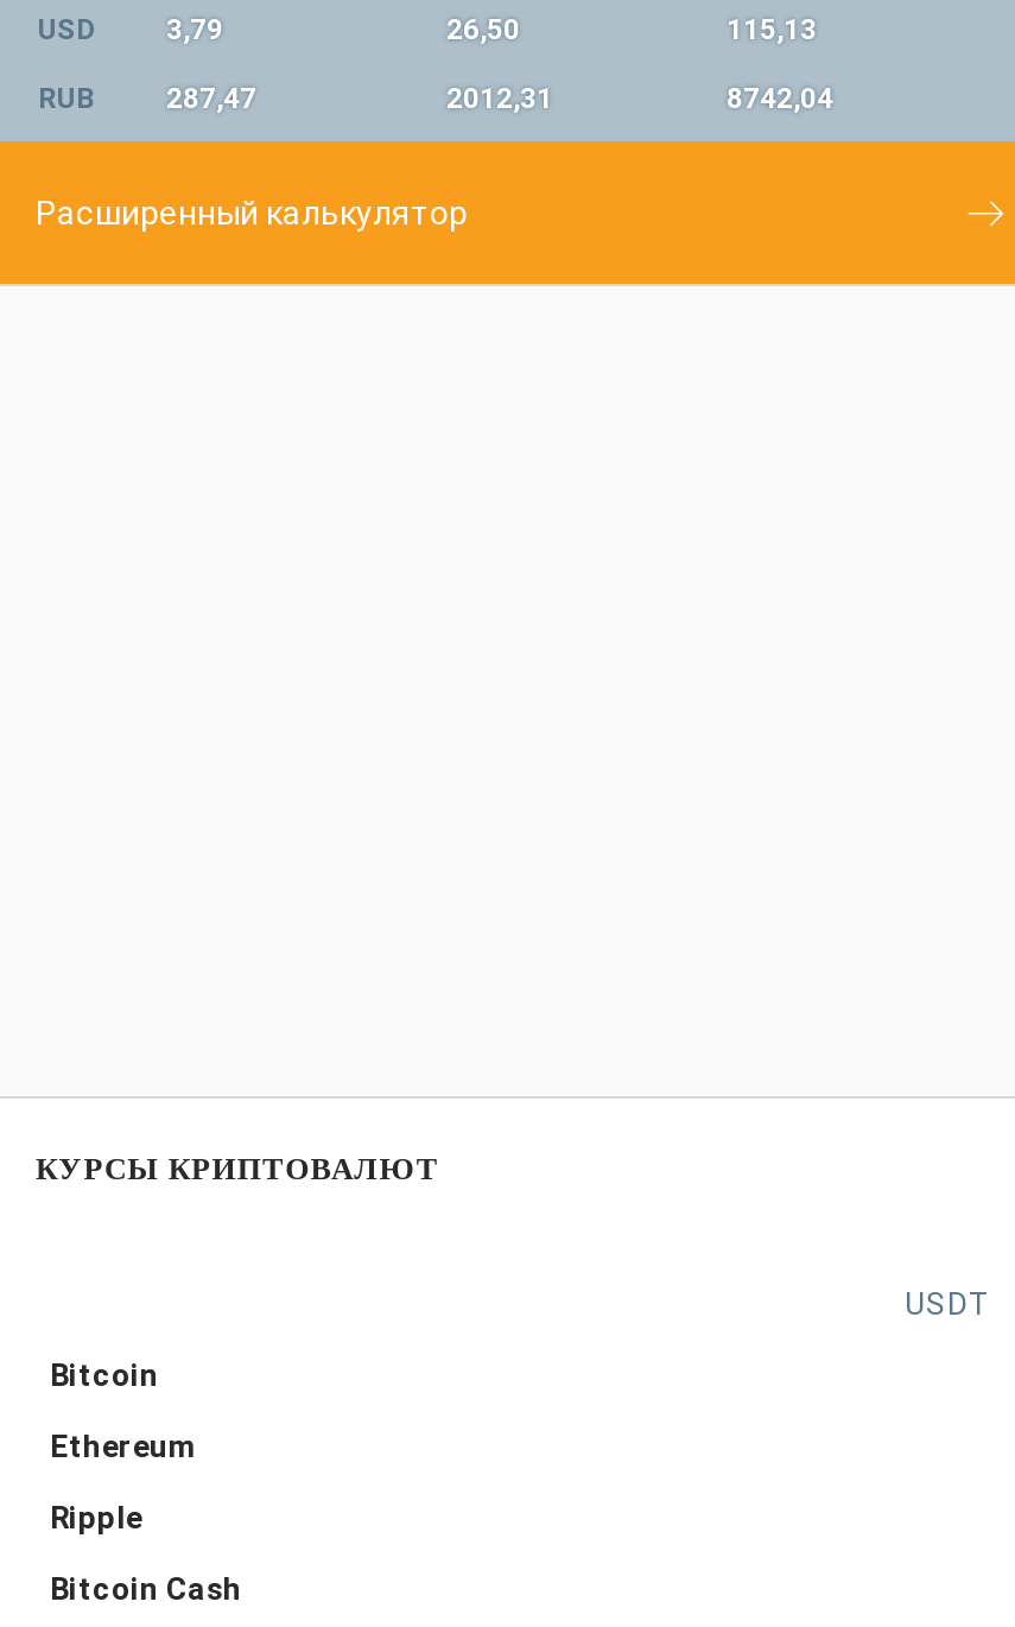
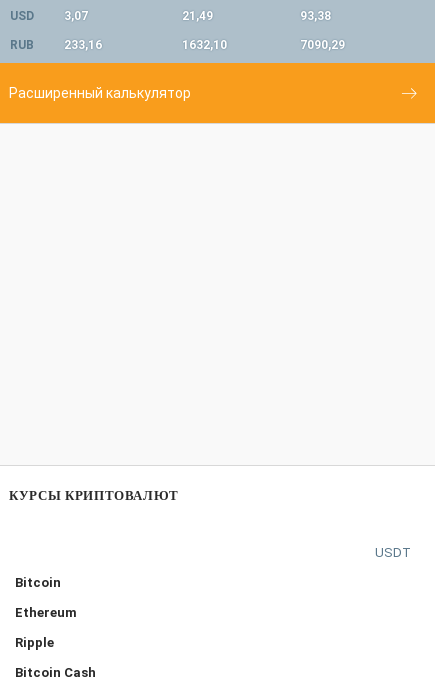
[166,13,223,46] 3,79 -> [64,9,88,23] 3,07
[446,13,520,46] 26,50 -> [182,9,213,23] 21,49
[727,13,817,46] 115,13 -> [300,9,331,23] 93,38
[166,81,256,115] 287,47 -> [64,38,102,52] 233,16
[446,81,553,115] 2012,31 -> [182,38,227,52] 1632,10
[727,81,833,115] 8742,04 -> [300,38,345,52] 7090,29

